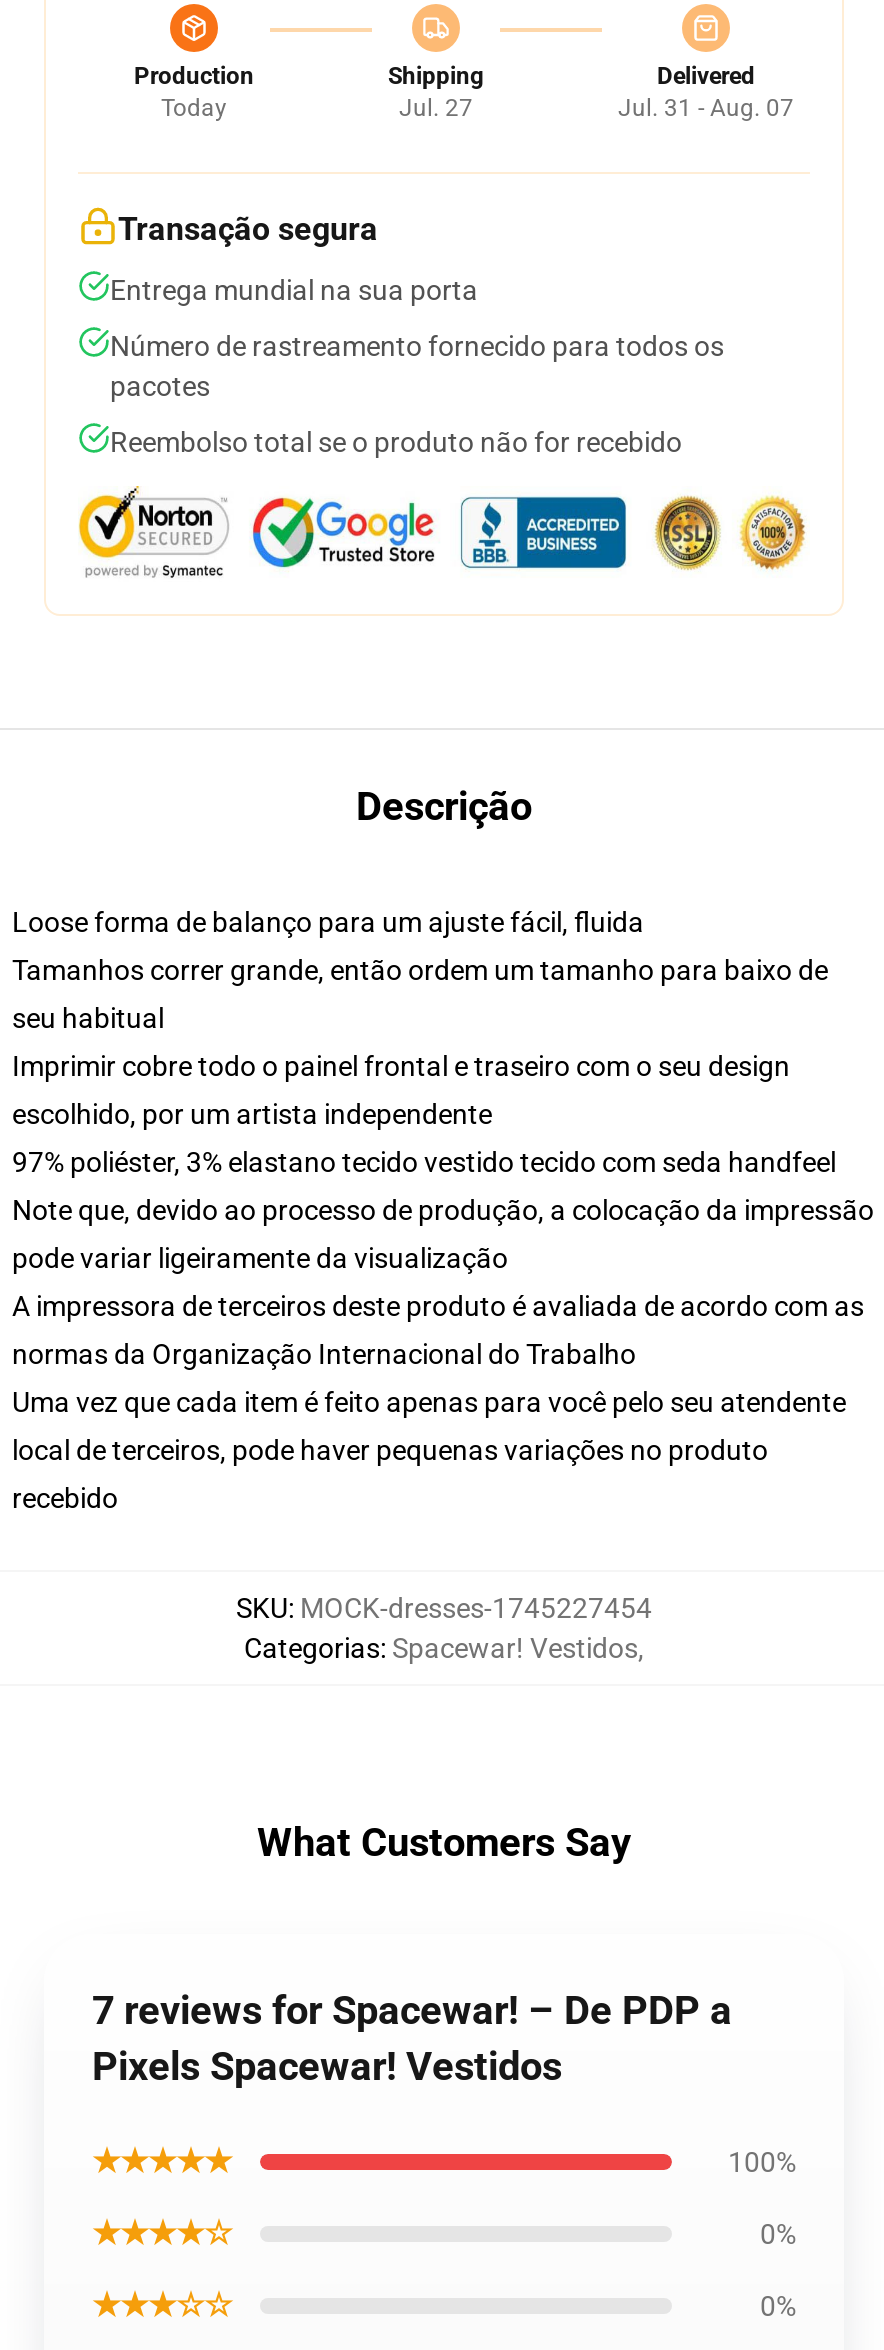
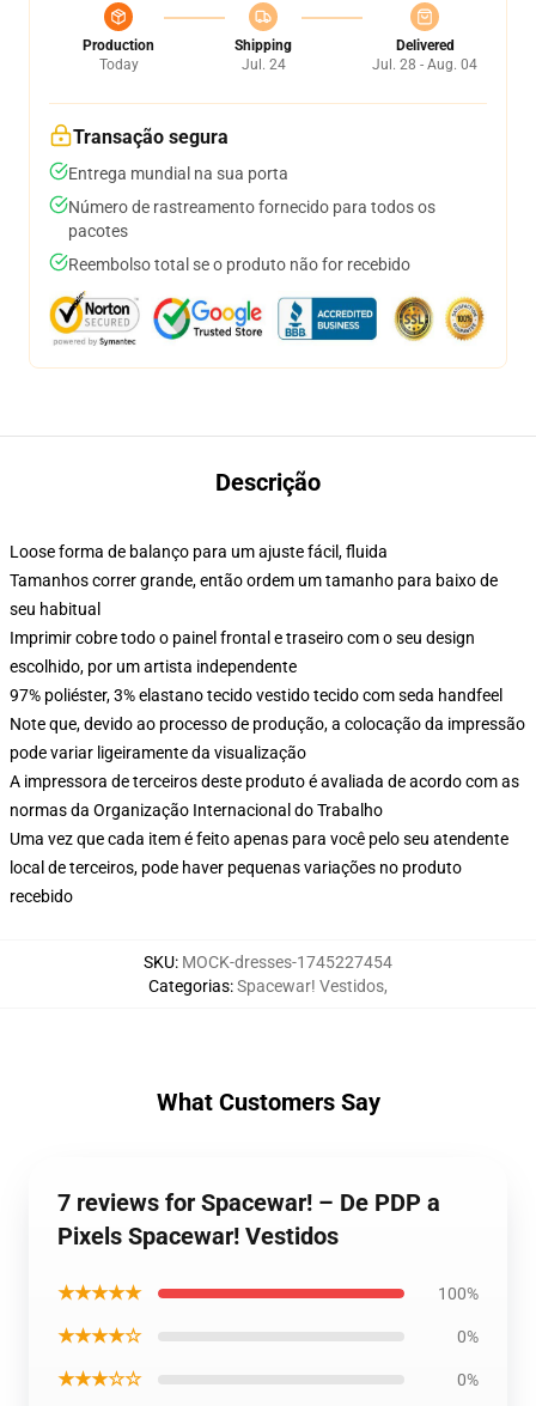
[399,94,473,122] Jul. 27 -> [241,56,285,73] Jul. 24
[618,94,794,122] Jul. 31 - Aug. 07 -> [372,56,477,73] Jul. 28 - Aug. 04

